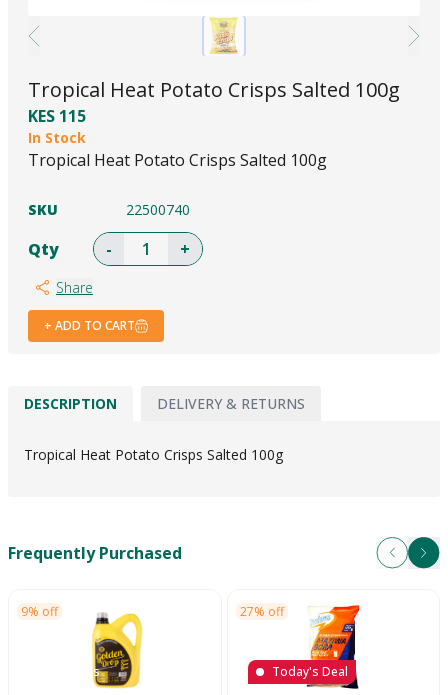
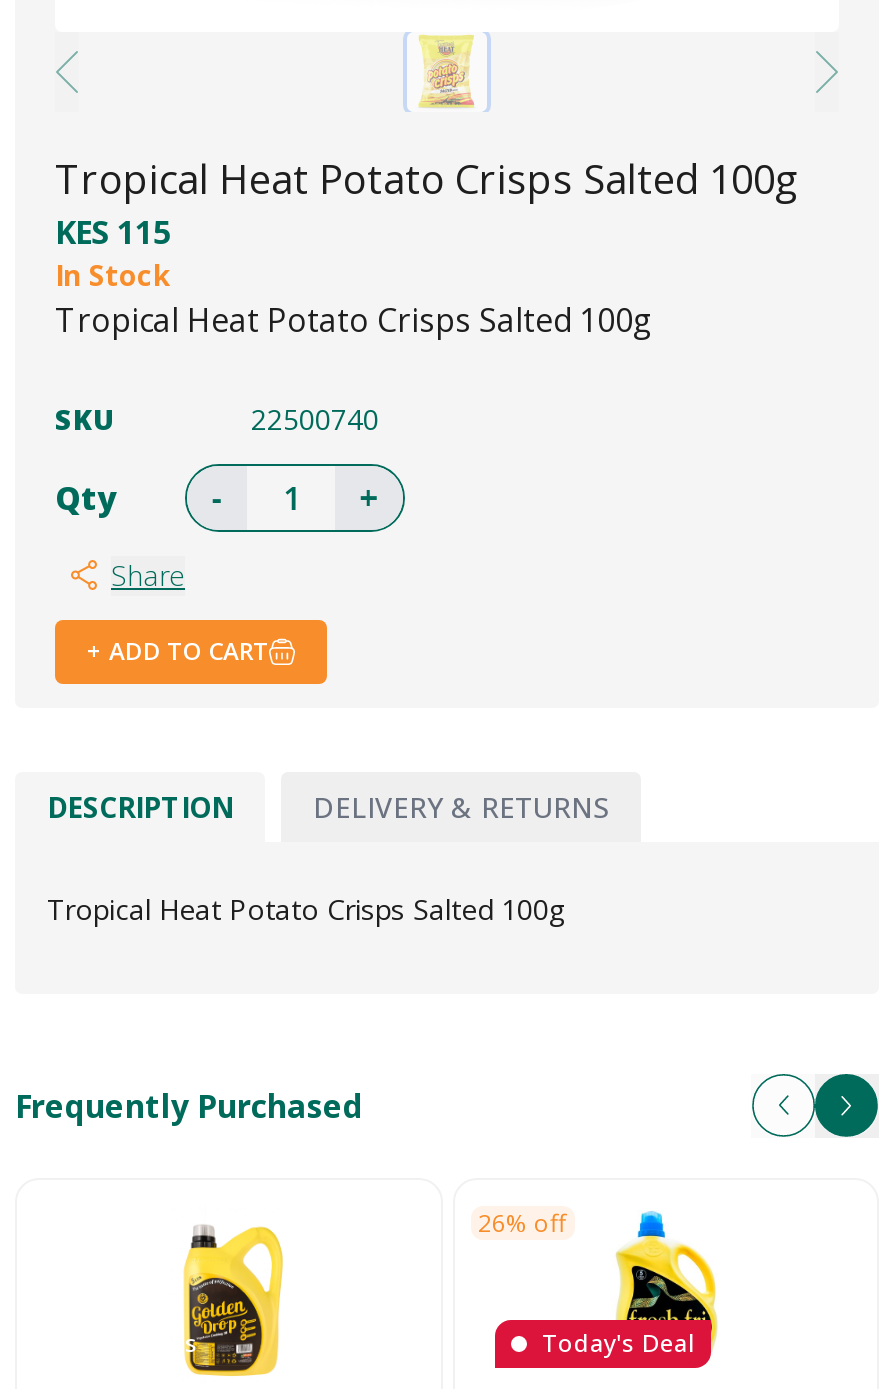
[21,603,58,620] 9% off -> none
[239,603,361,690] [image] | 27% off -> [478,1206,719,1378] [image] | 26% off

